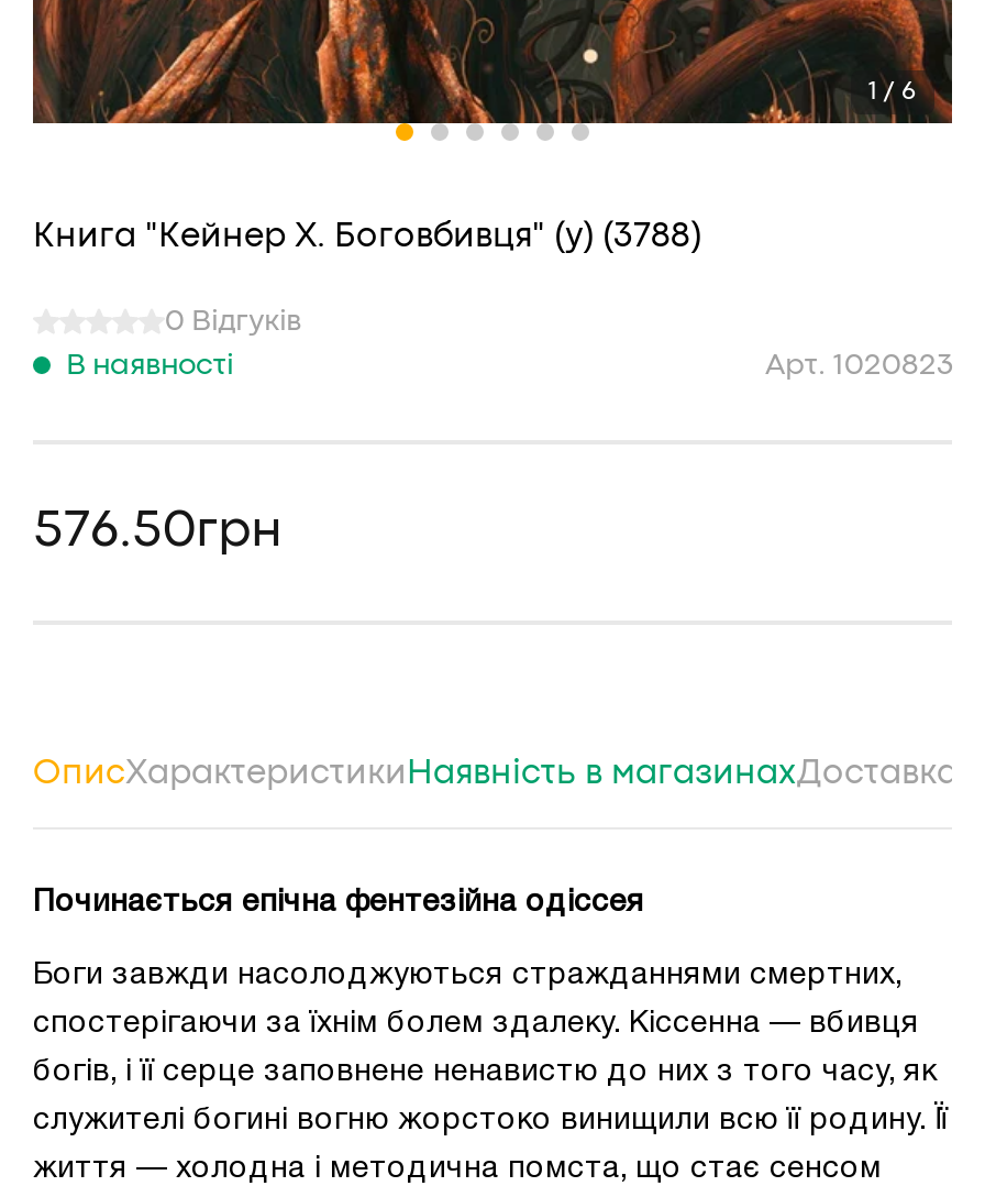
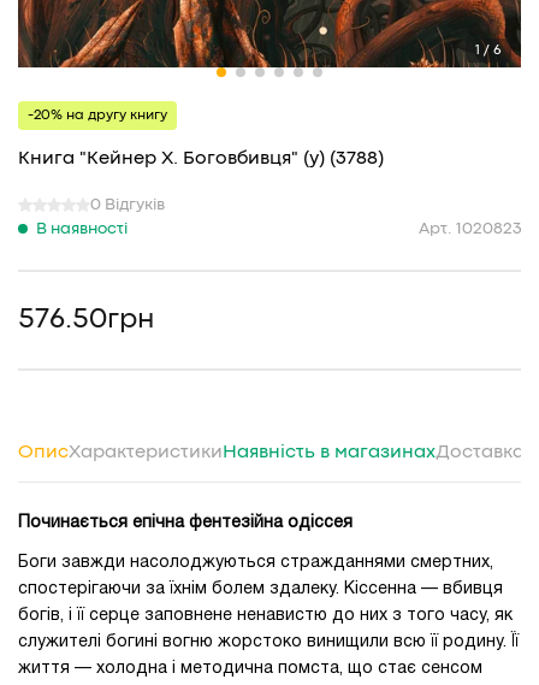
none -> [28,110,167,122] -20% на другу книгу

